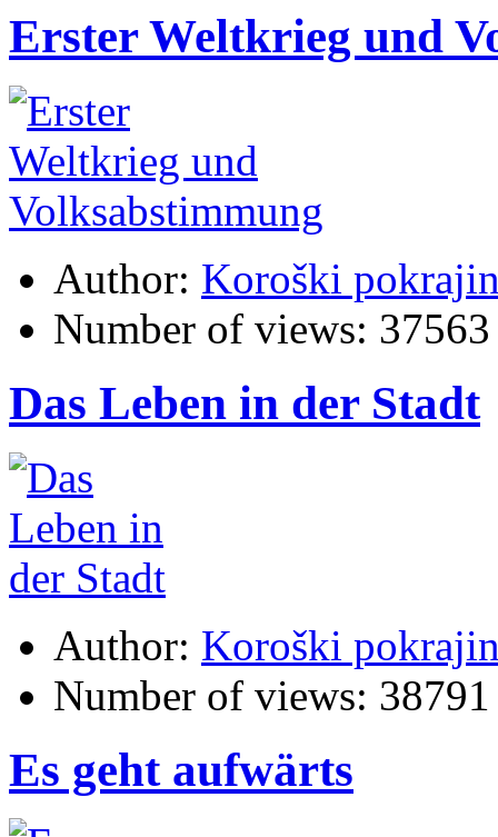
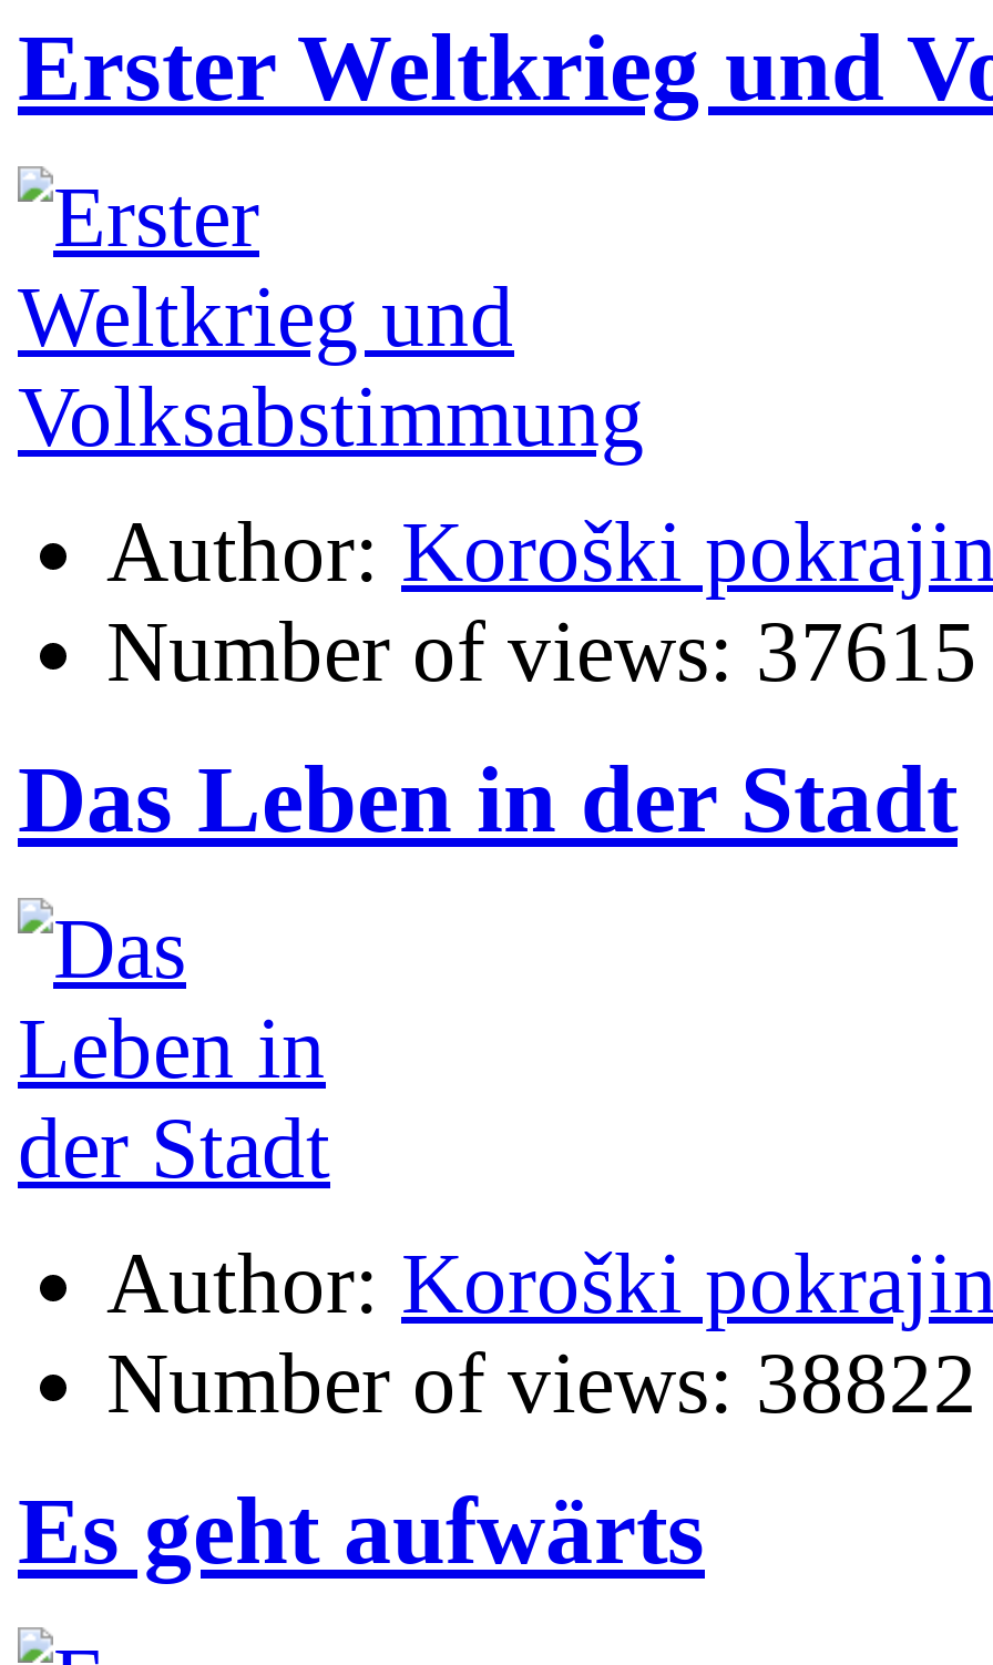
[53,304,490,352] Number of views: 37563 -> [106,603,977,698] Number of views: 37615
[53,671,490,719] Number of views: 38791 -> [106,1334,977,1429] Number of views: 38822

